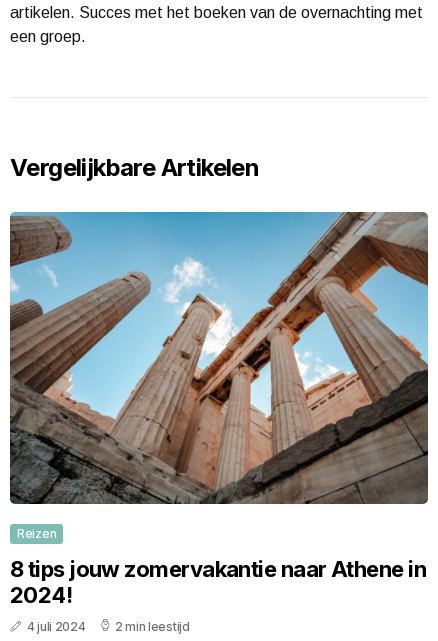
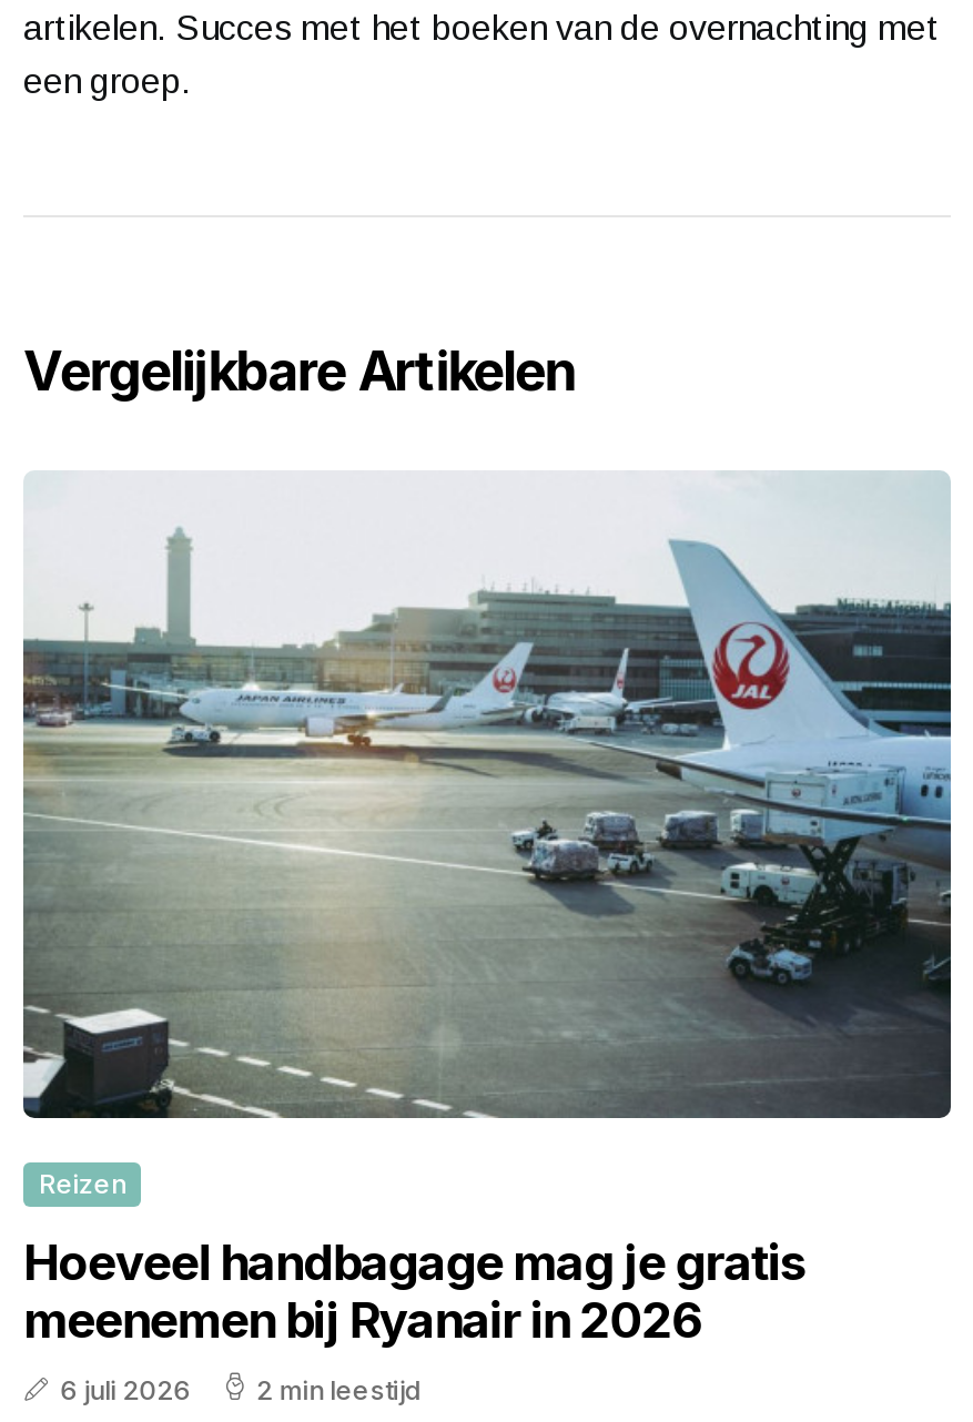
[9,211,429,504] [image] -> [21,470,953,1118] [image]
[10,556,426,634] 8 tips jouw zomervakantie naar Athene in | 2024! | 4 juli 2024 -> [23,1234,805,1407] Hoeveel handbagage mag je gratis | meenemen bij Ryanair in 2026 | 6 juli 2026

